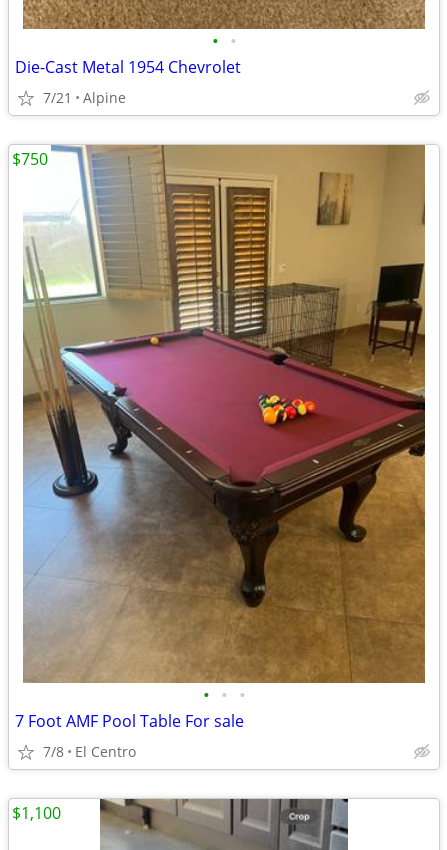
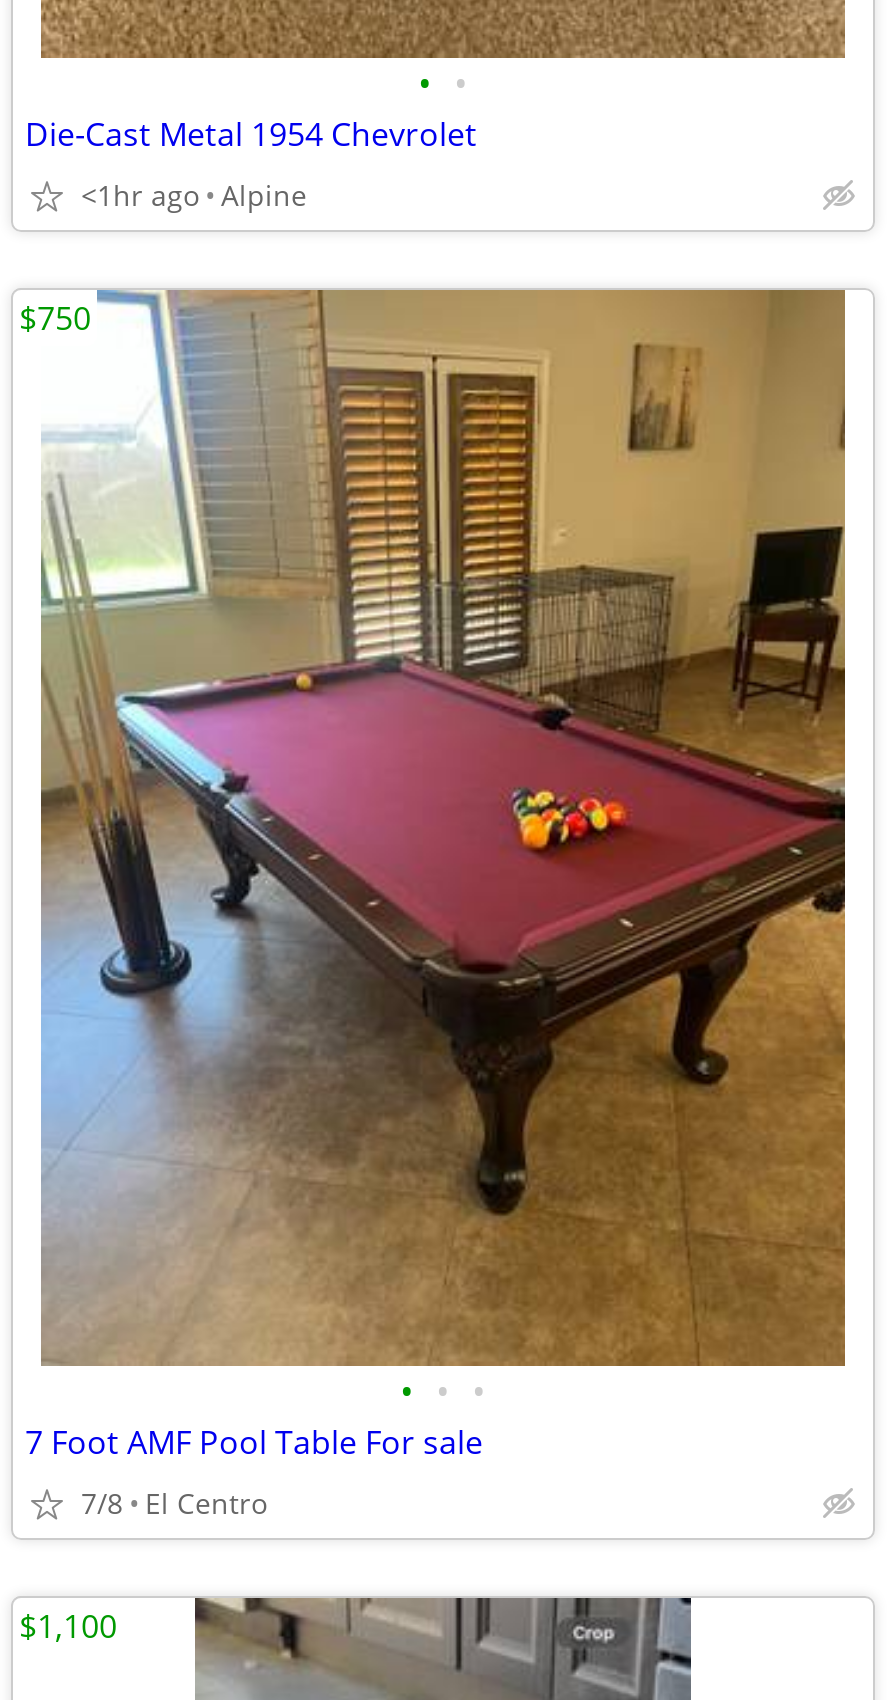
[43,88,126,107] 7/21 Alpine -> [81,176,307,214] <1hr ago Alpine

